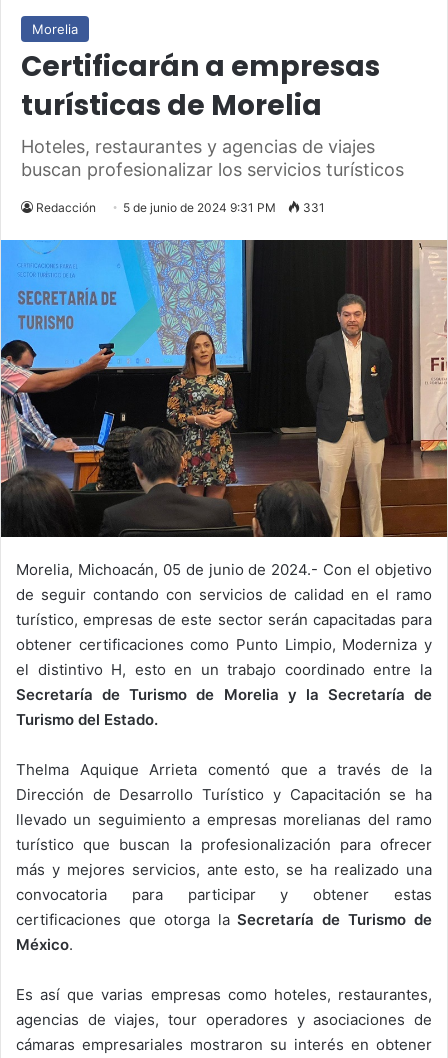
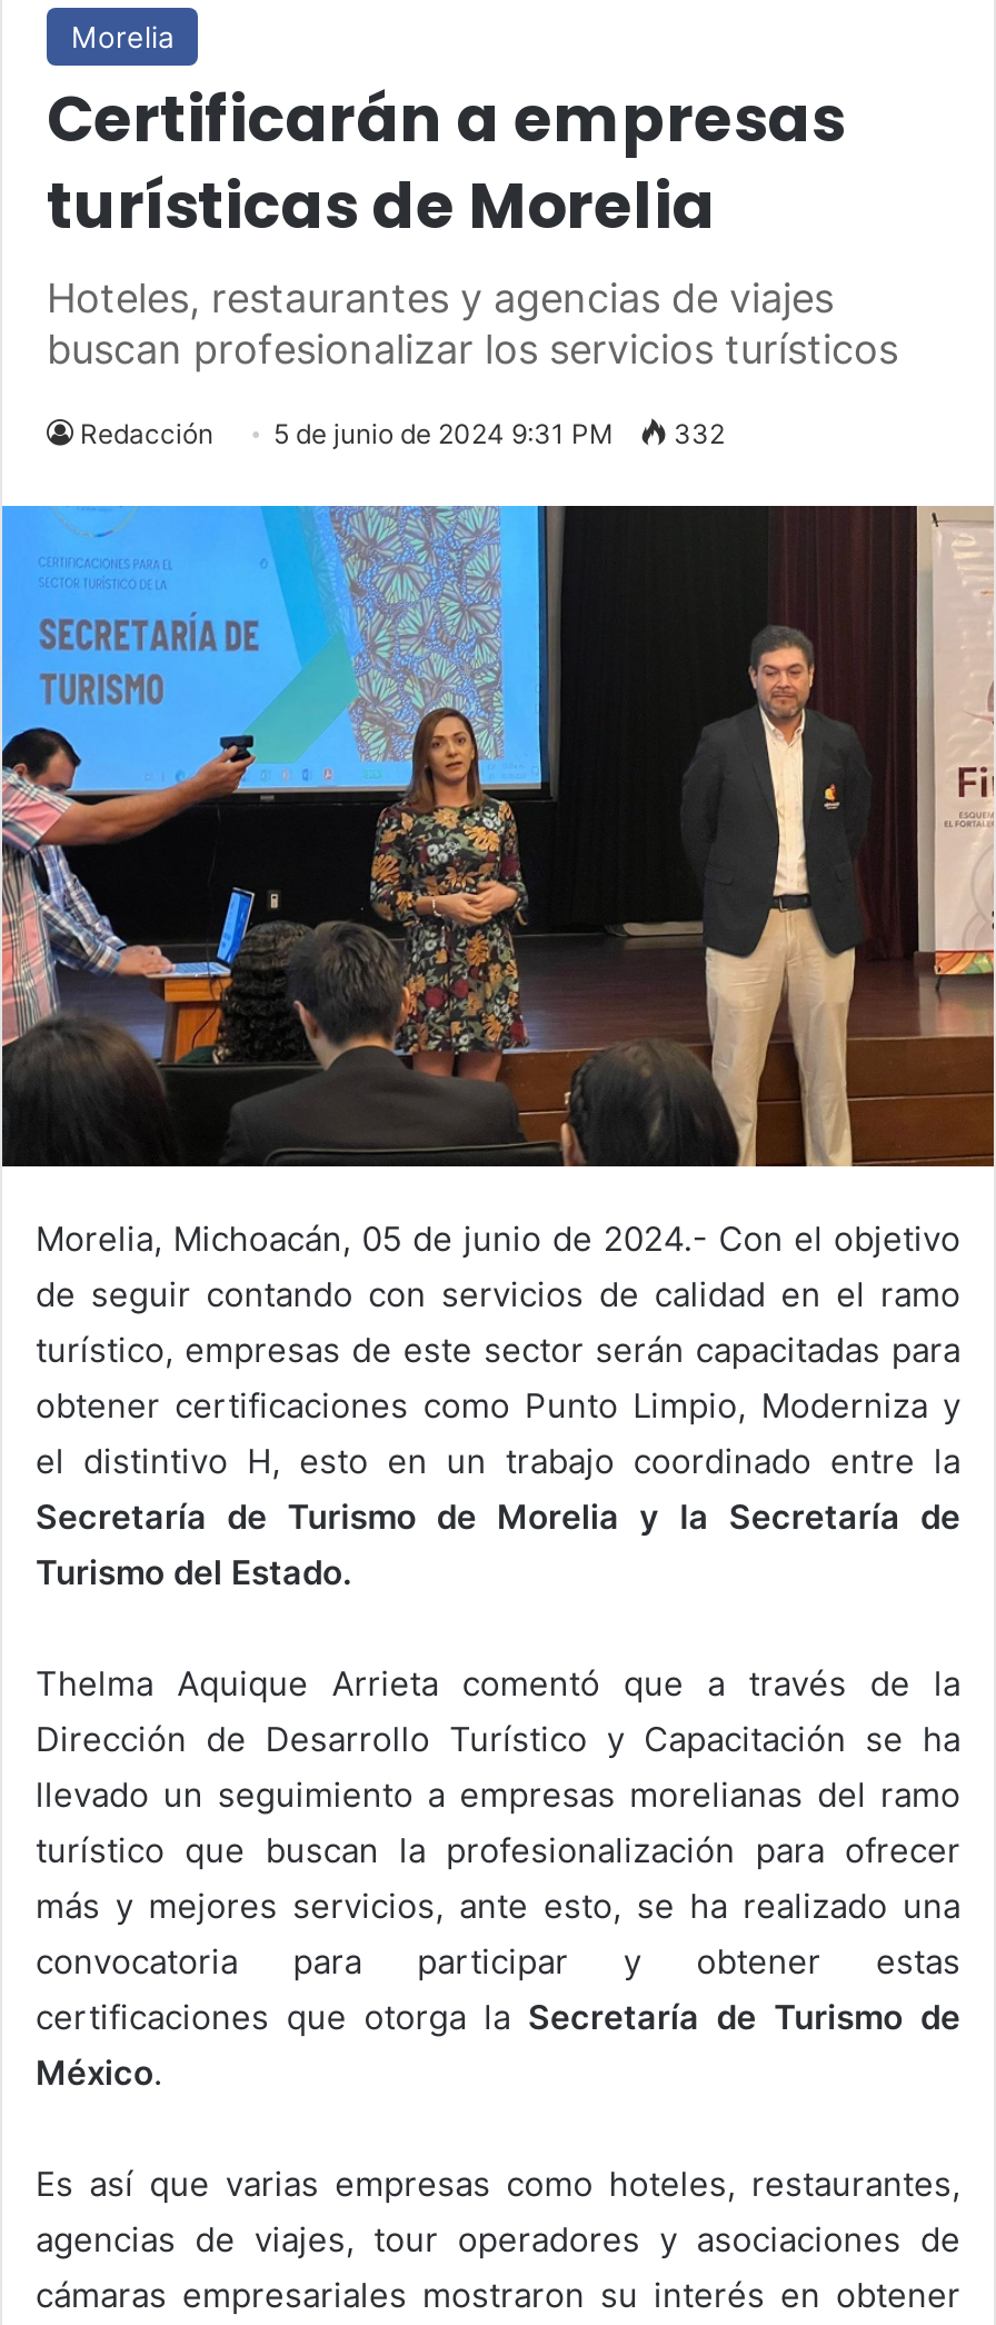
[36,200,325,215] Redacción 5 de junio de 2024 9:31 PM 331 -> [80,417,725,450] Redacción 5 de junio de 2024 9:31 PM 332

